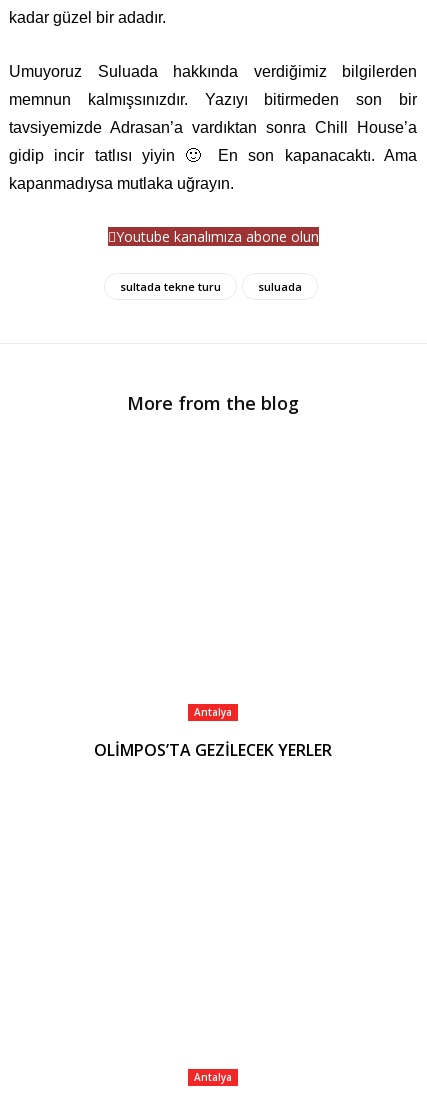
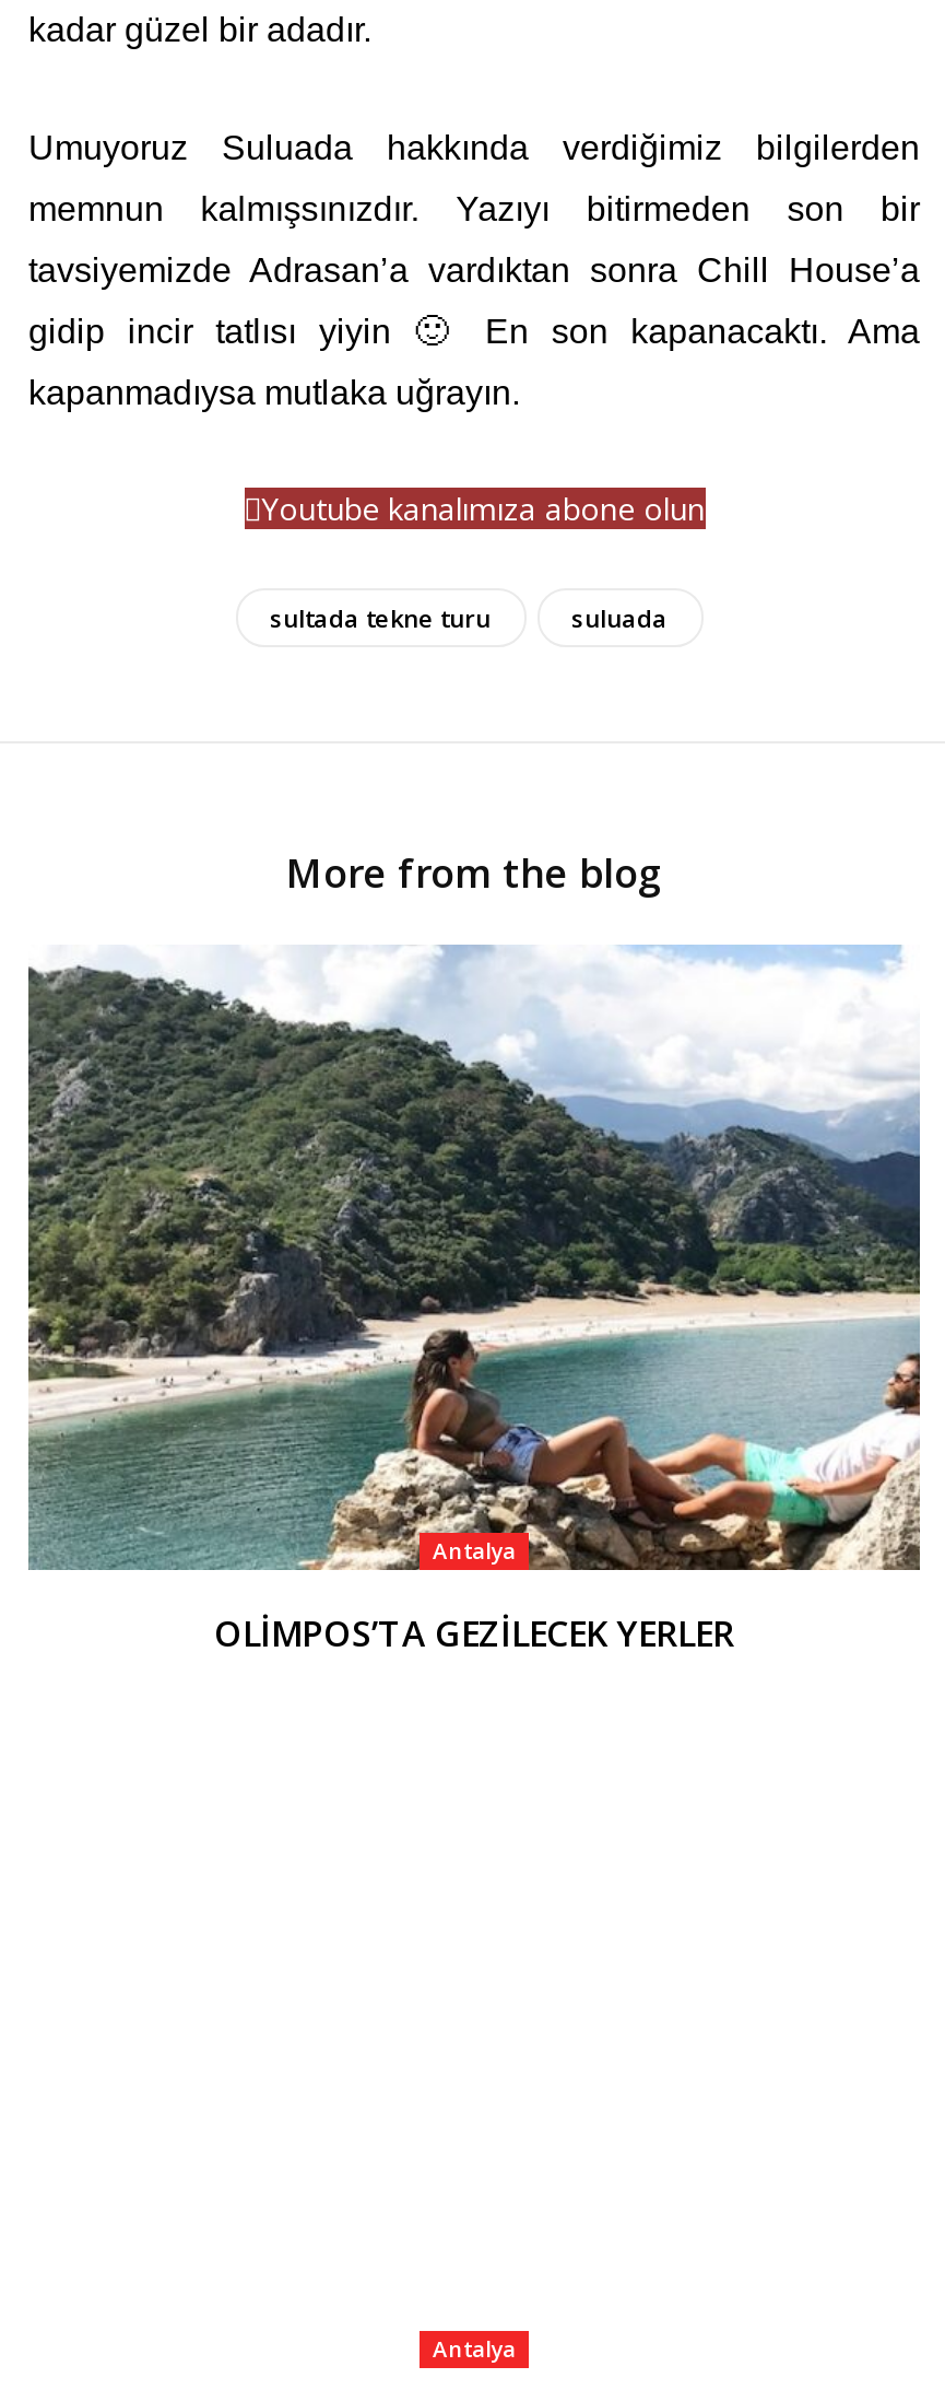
none -> [26,942,922,1572] [image]

